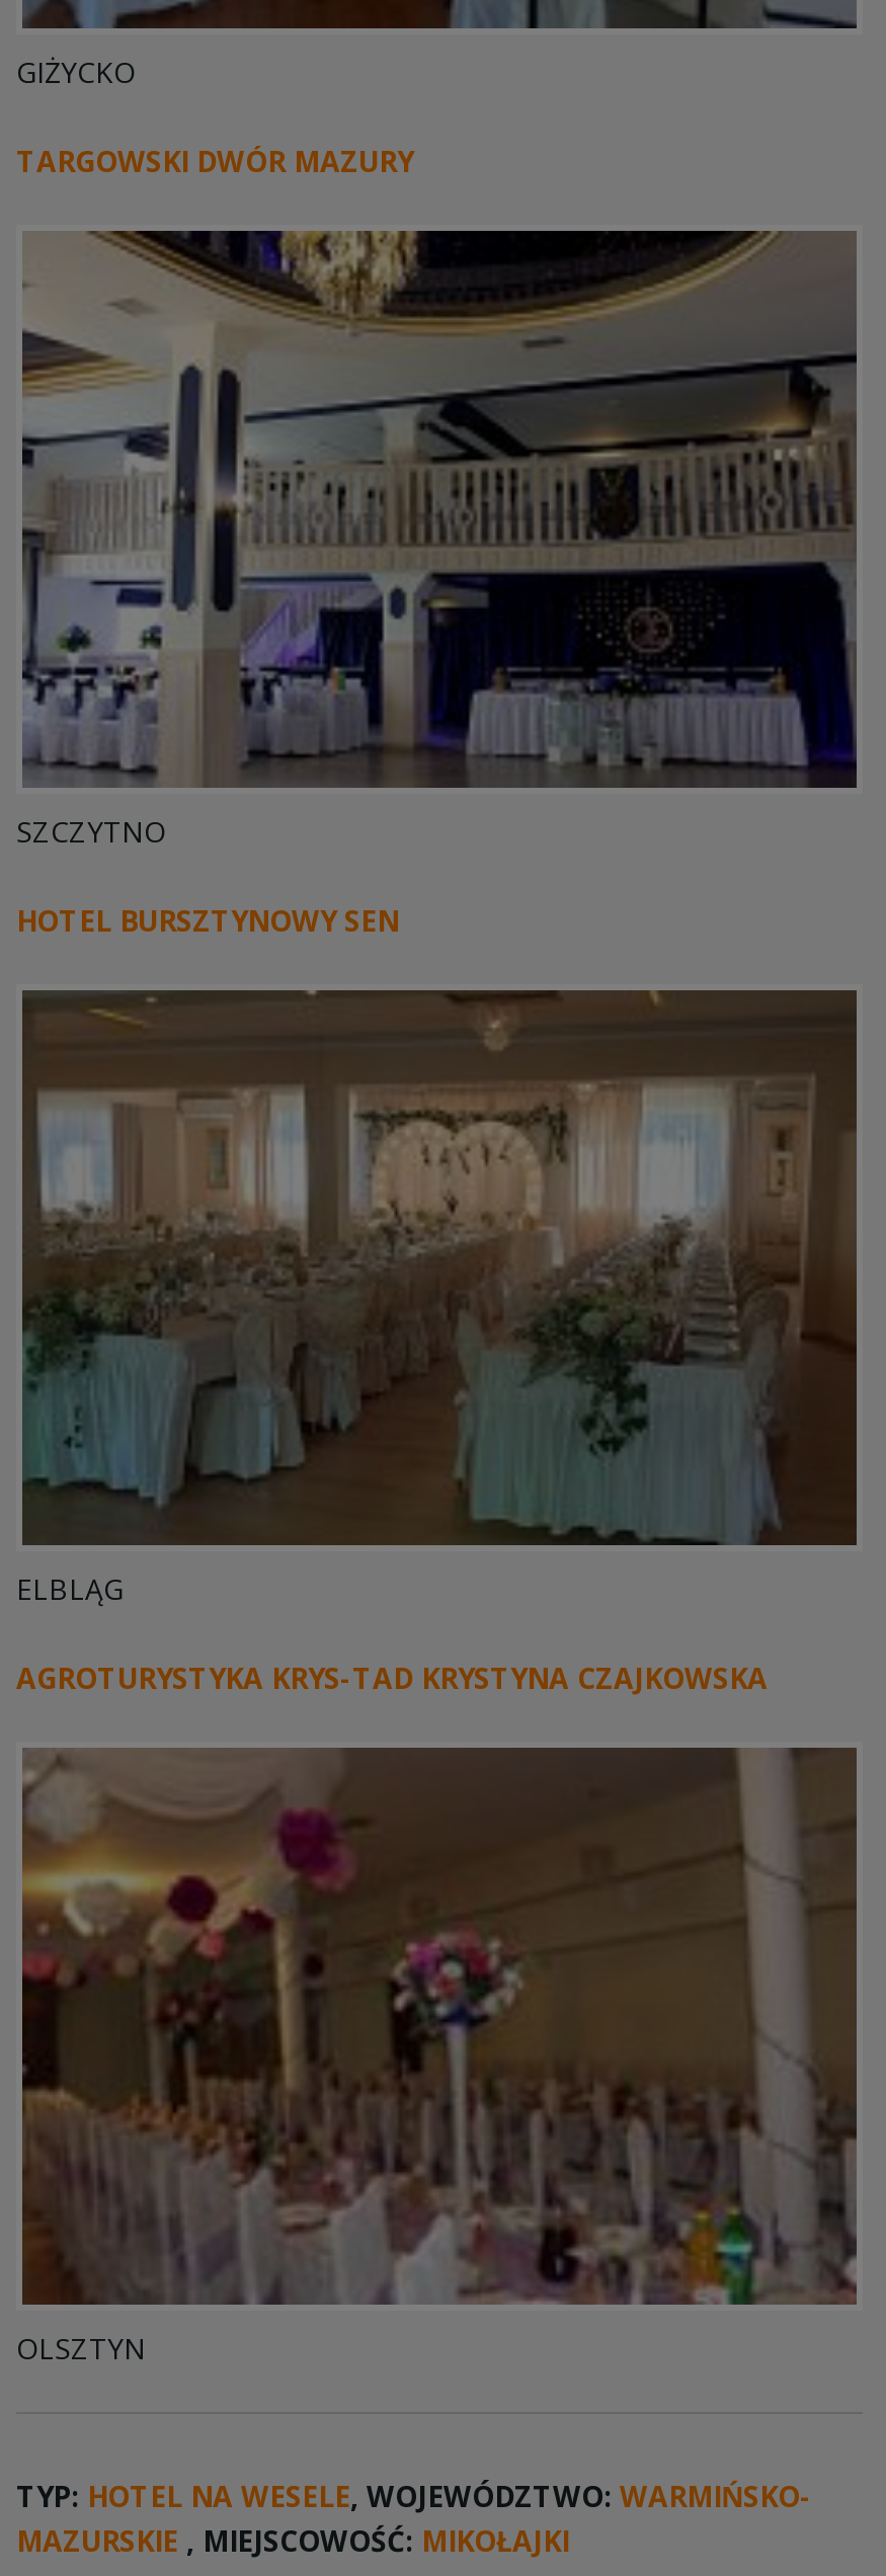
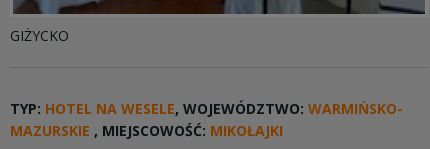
[16,142,413,180] TARGOWSKI DWÓR MAZURY -> none
[16,229,857,939] [image] | SZCZYTNO | HOTEL BURSZTYNOWY SEN -> none
[16,988,859,1697] [image] | ELBLĄG | AGROTURYSTYKA KRYS-TAD KRYSTYNA CZAJKOWSKA -> none
[16,1746,859,2367] [image] | OLSZTYN -> none

